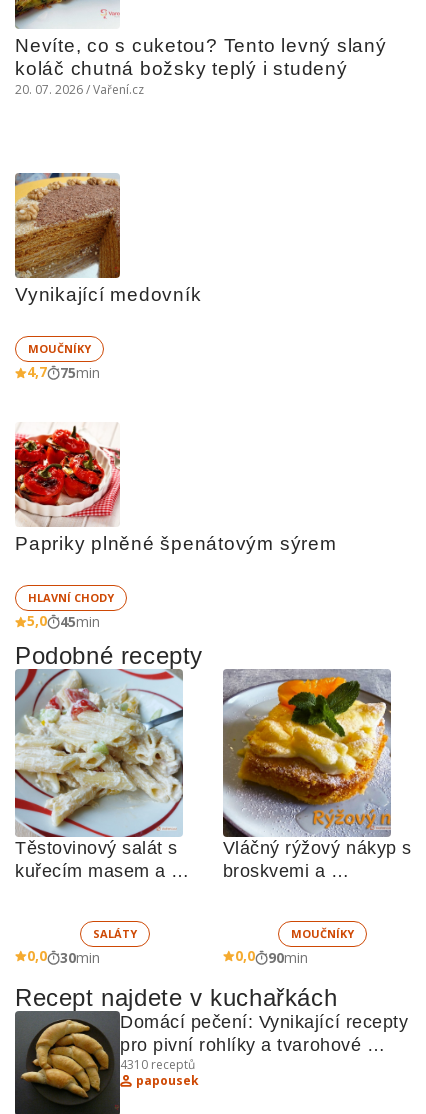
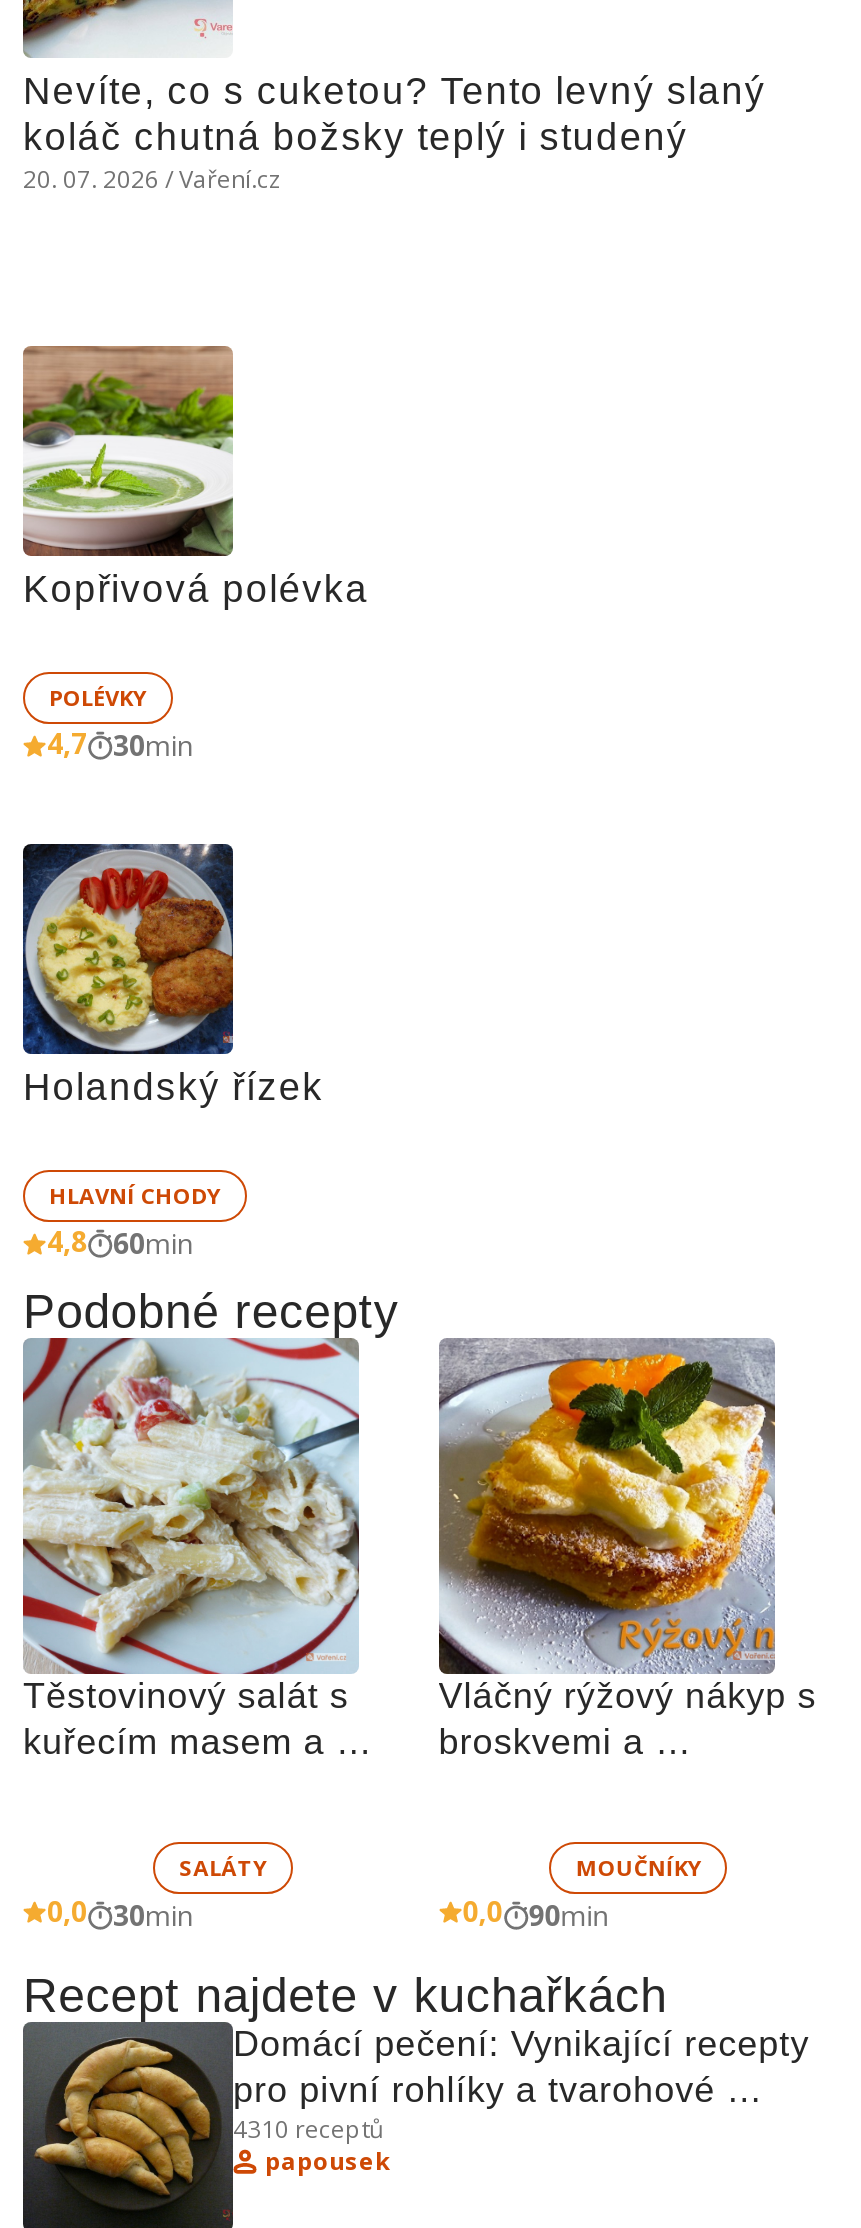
[14,172,201,305] [image] | Vynikající medovník -> [23,344,369,610] [image] | Kopřivová polévka
[28,341,91,356] MOUČNÍKY -> [49,682,147,712] POLÉVKY
[27,362,100,382] 4,7 75min -> [47,724,193,764] 4,7 30min
[14,422,336,554] [image] | Papriky plněné špenátovým sýrem -> [21,842,324,1108] [image] | Holandský řízek
[27,611,47,630] 5,0 -> [47,1222,87,1260] 4,8
[60,612,100,631] 45min -> [113,1224,193,1262] 60min

